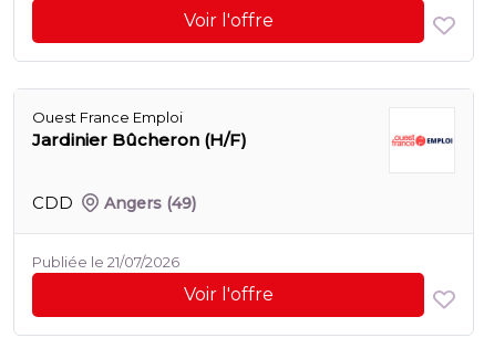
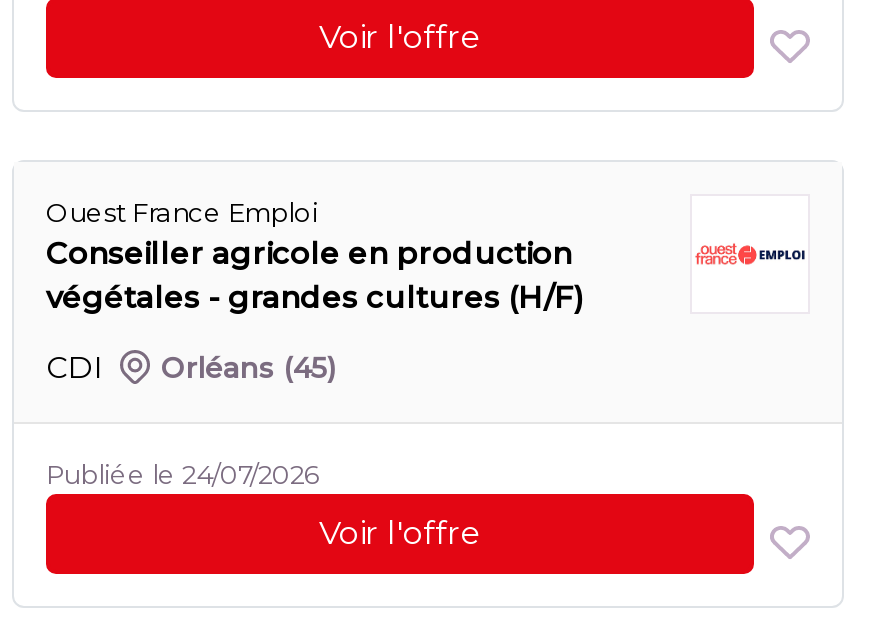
[32,129,247,150] Jardinier Bûcheron (H/F) -> [46,234,586,316] Conseiller agricole en production | végétales - grandes cultures (H/F)
[32,192,197,213] CDD | Angers (49) -> [46,348,335,386] CDI | Orléans (45)
[32,253,179,271] Publiée le 21/07/2026 -> [46,458,320,490] Publiée le 24/07/2026

